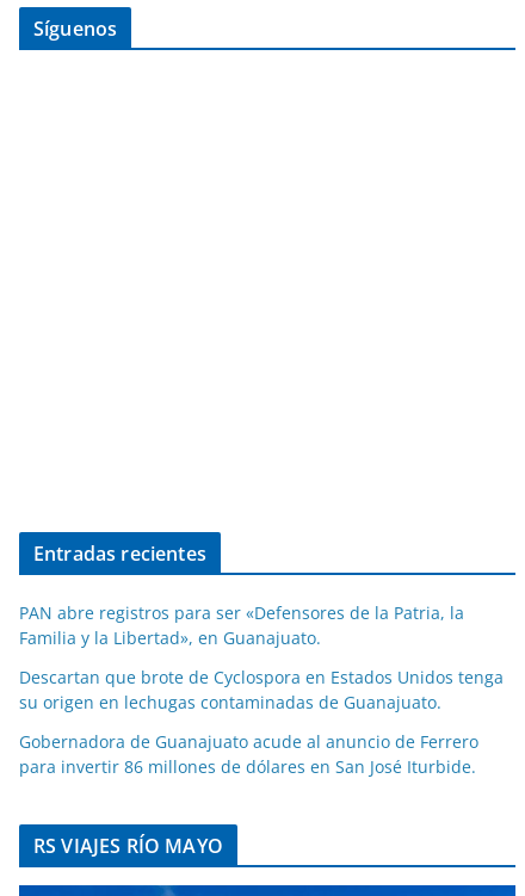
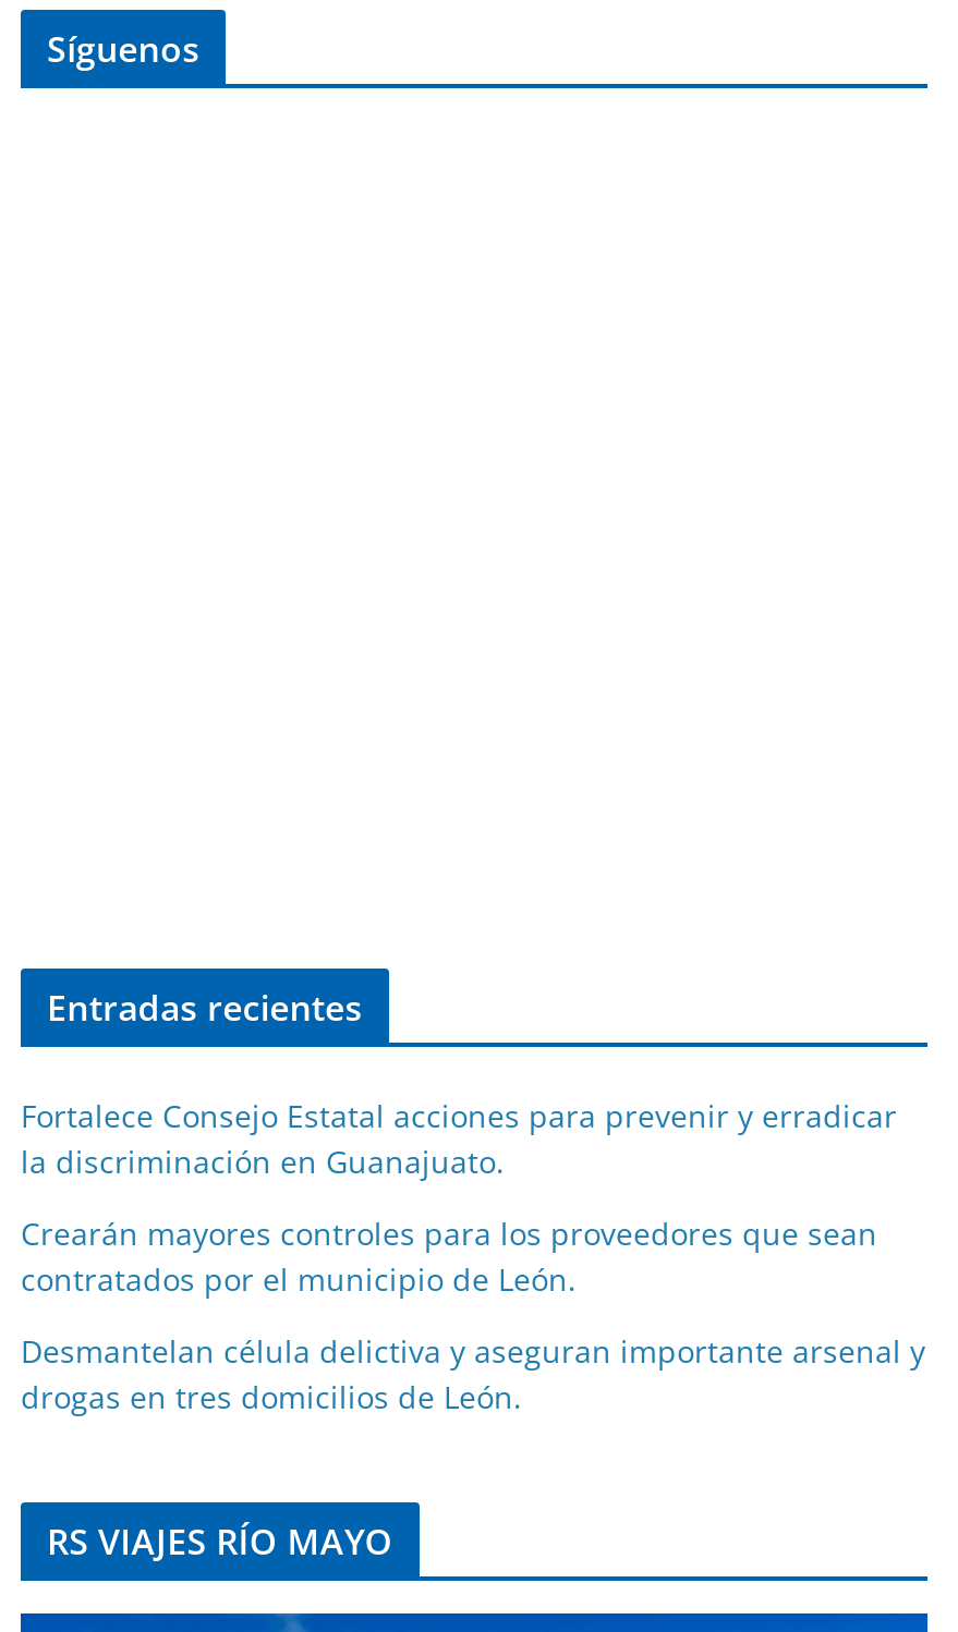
[19,602,464,650] PAN abre registros para ser «Defensores de la Patria, la | Familia y la Libertad», en Guanajuato. -> [21,1095,897,1182] Fortalece Consejo Estatal acciones para prevenir y erradicar | la discriminación en Guanajuato.
[19,666,504,714] Descartan que brote de Cyclospora en Estados Unidos tenga | su origen en lechugas contaminadas de Guanajuato. -> [21,1212,877,1299] Crearán mayores controles para los proveedores que sean | contratados por el municipio de León.
[19,731,478,778] Gobernadora de Guanajuato acude al anuncio de Ferrero | para invertir 86 millones de dólares en San José Iturbide. -> [21,1330,925,1417] Desmantelan célula delictiva y aseguran importante arsenal y | drogas en tres domicilios de León.

